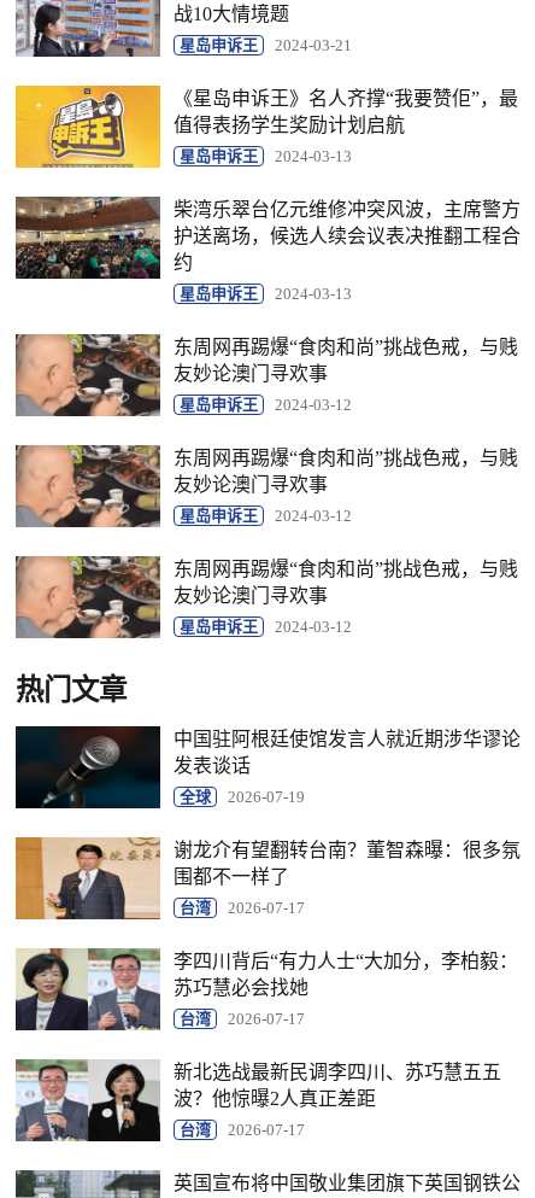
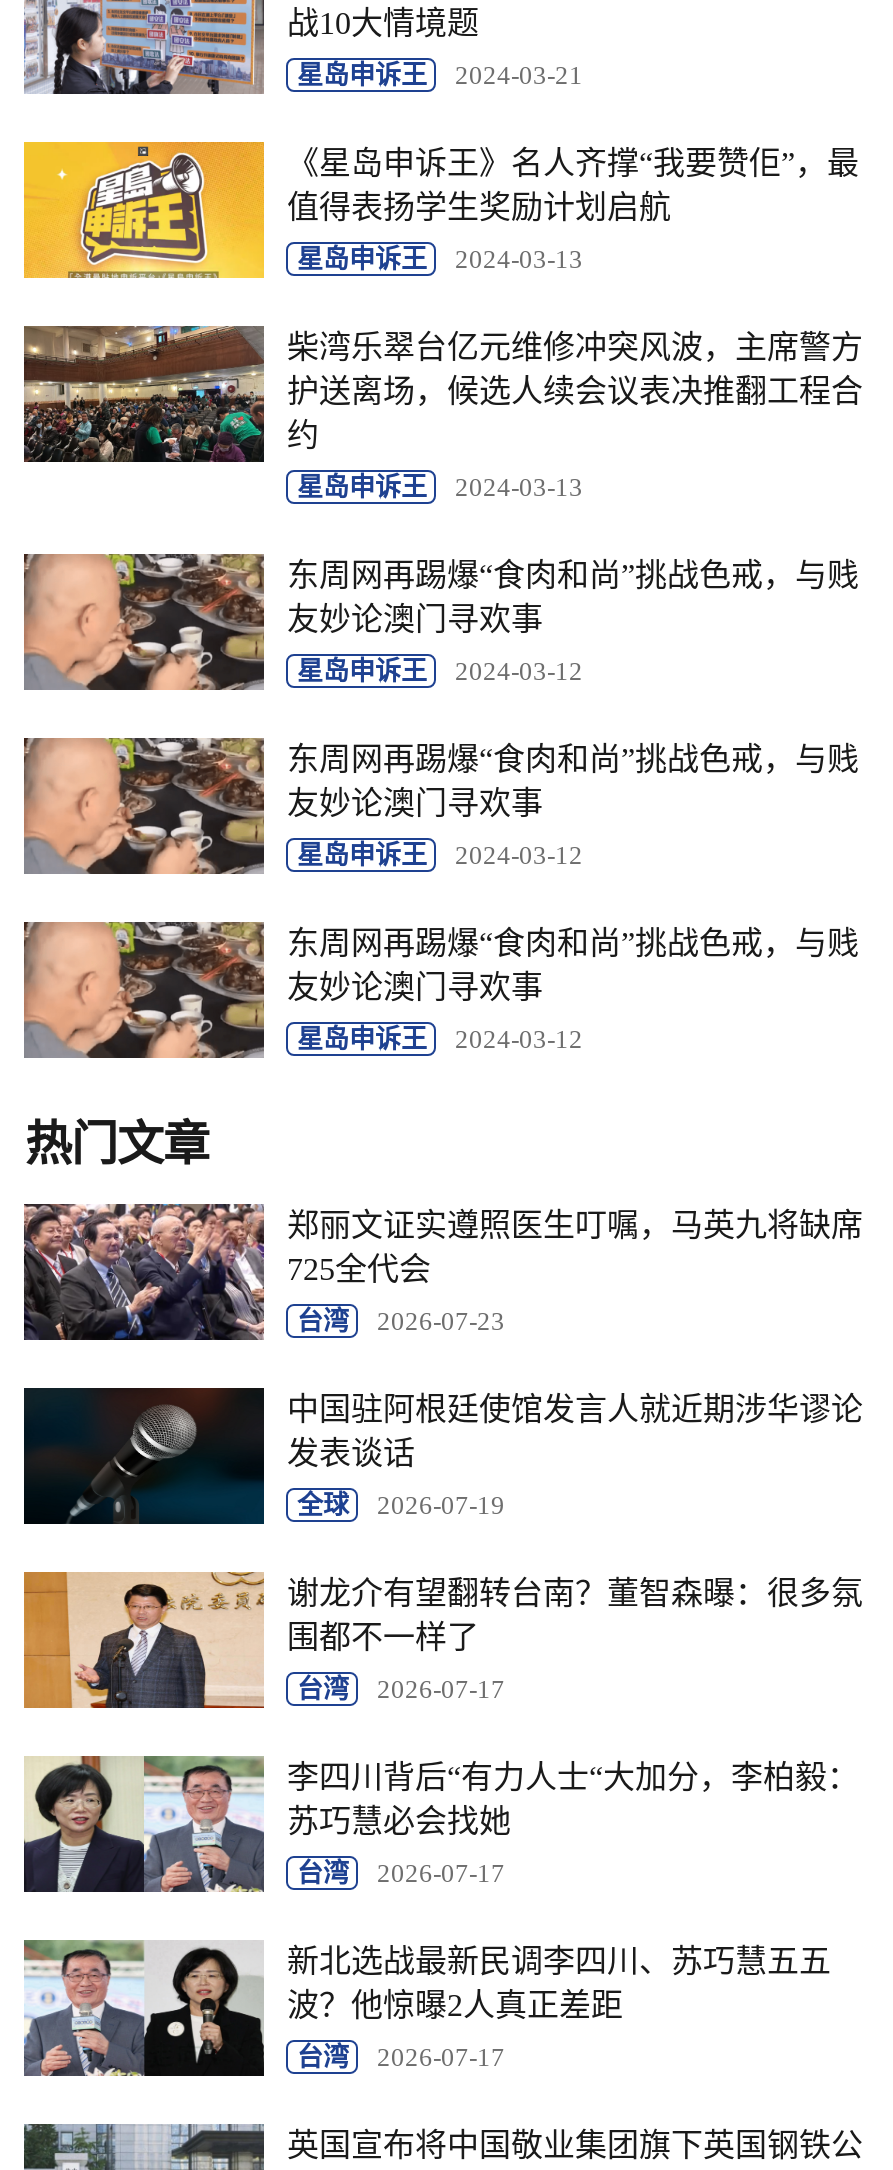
none -> [22,1202,863,1342] [image] | 郑丽文证实遵照医生叮嘱，马英九将缺席 | 725全代会 | 台湾 | 2026-07-23

